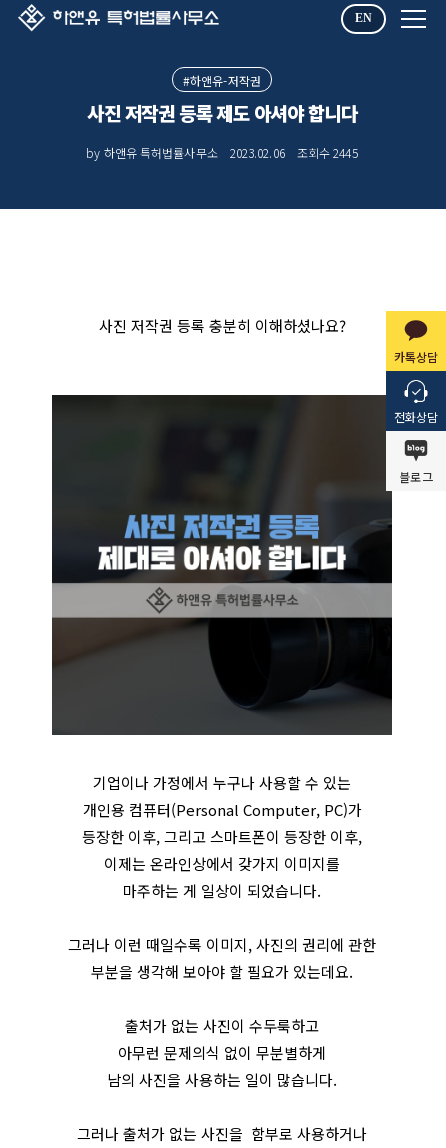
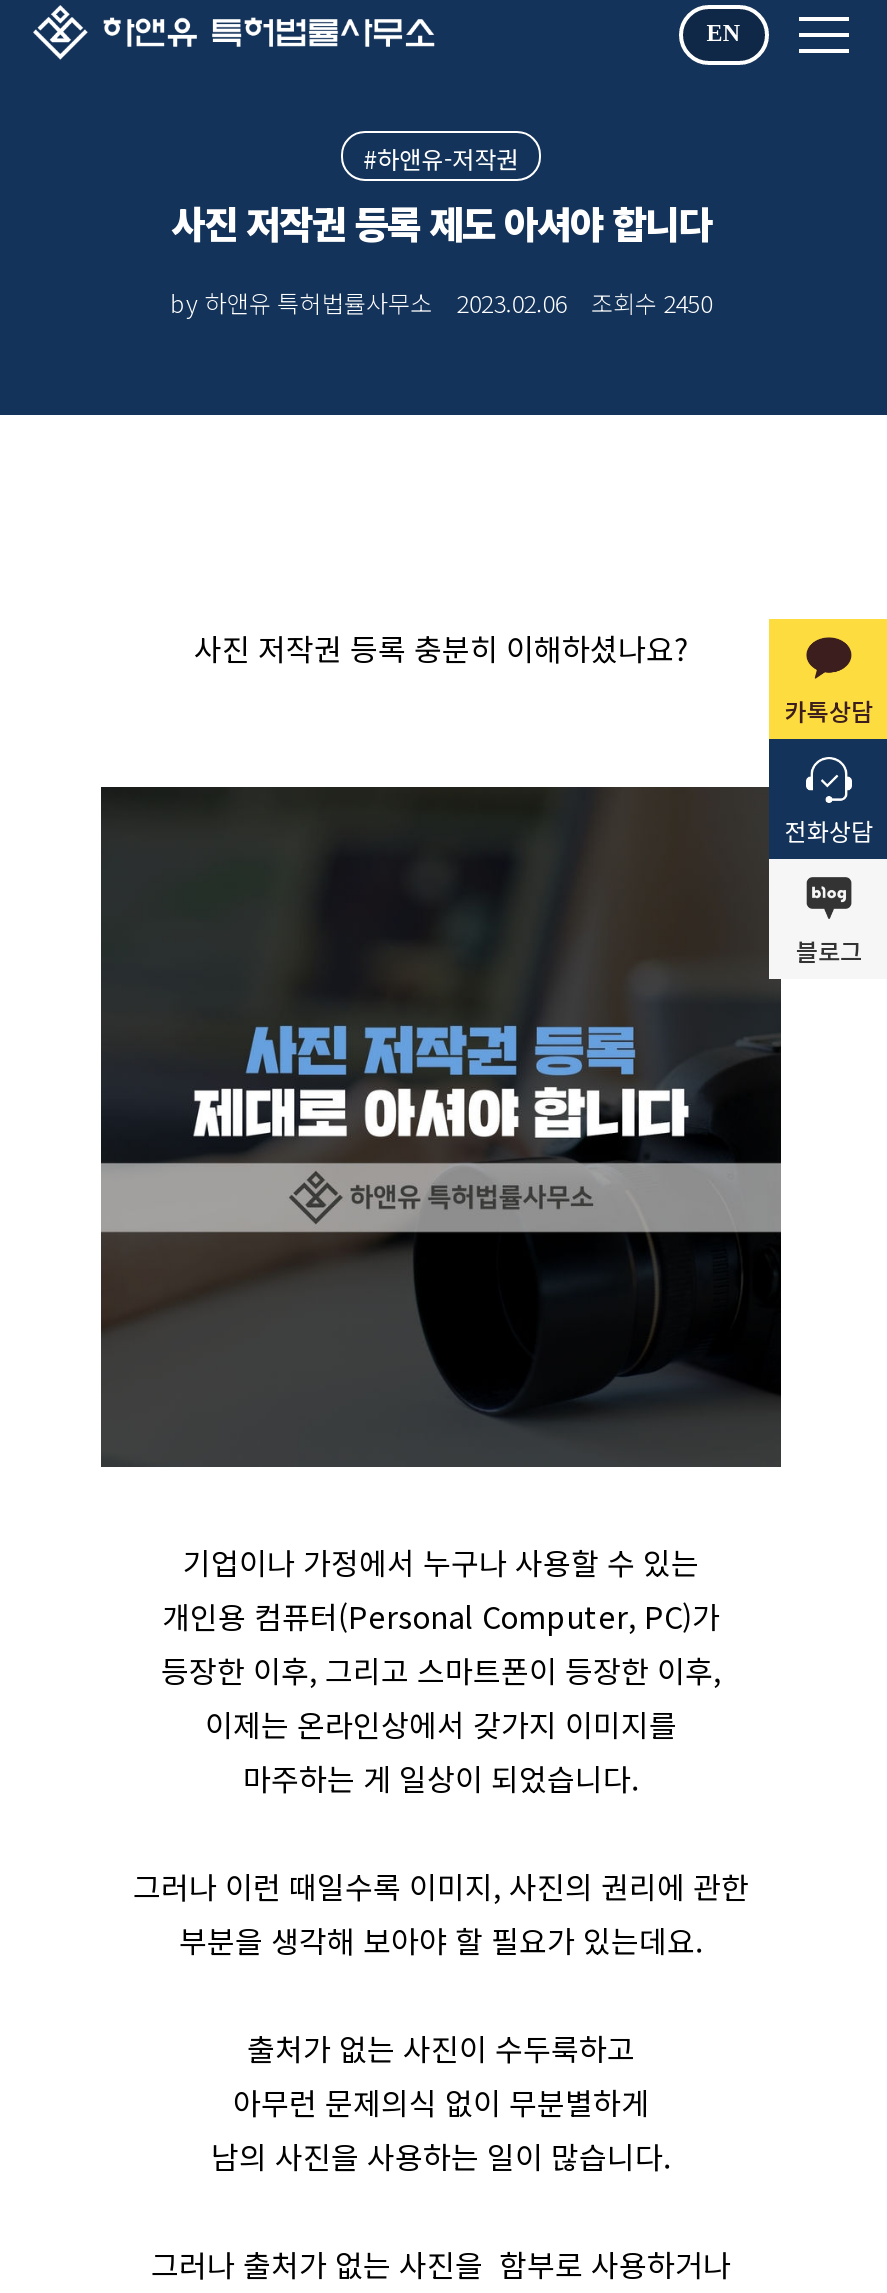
[86,144,358,161] by 하앤유 특허법률사무소 2023.02.06 조회수 2445 -> [170,285,712,319] by 하앤유 특허법률사무소 2023.02.06 조회수 2450

